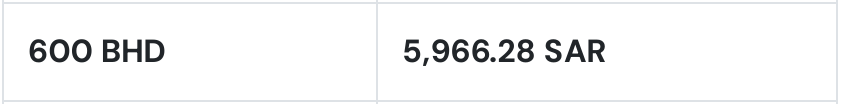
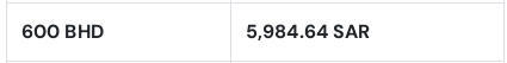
[402,29,606,71] 5,966.28 SAR -> [246,18,370,43] 5,984.64 SAR

